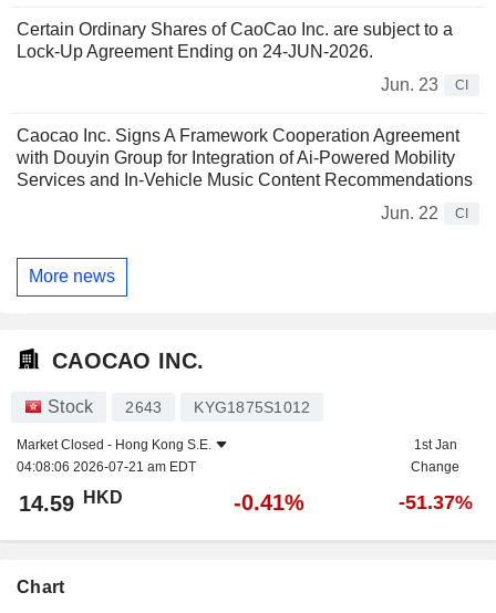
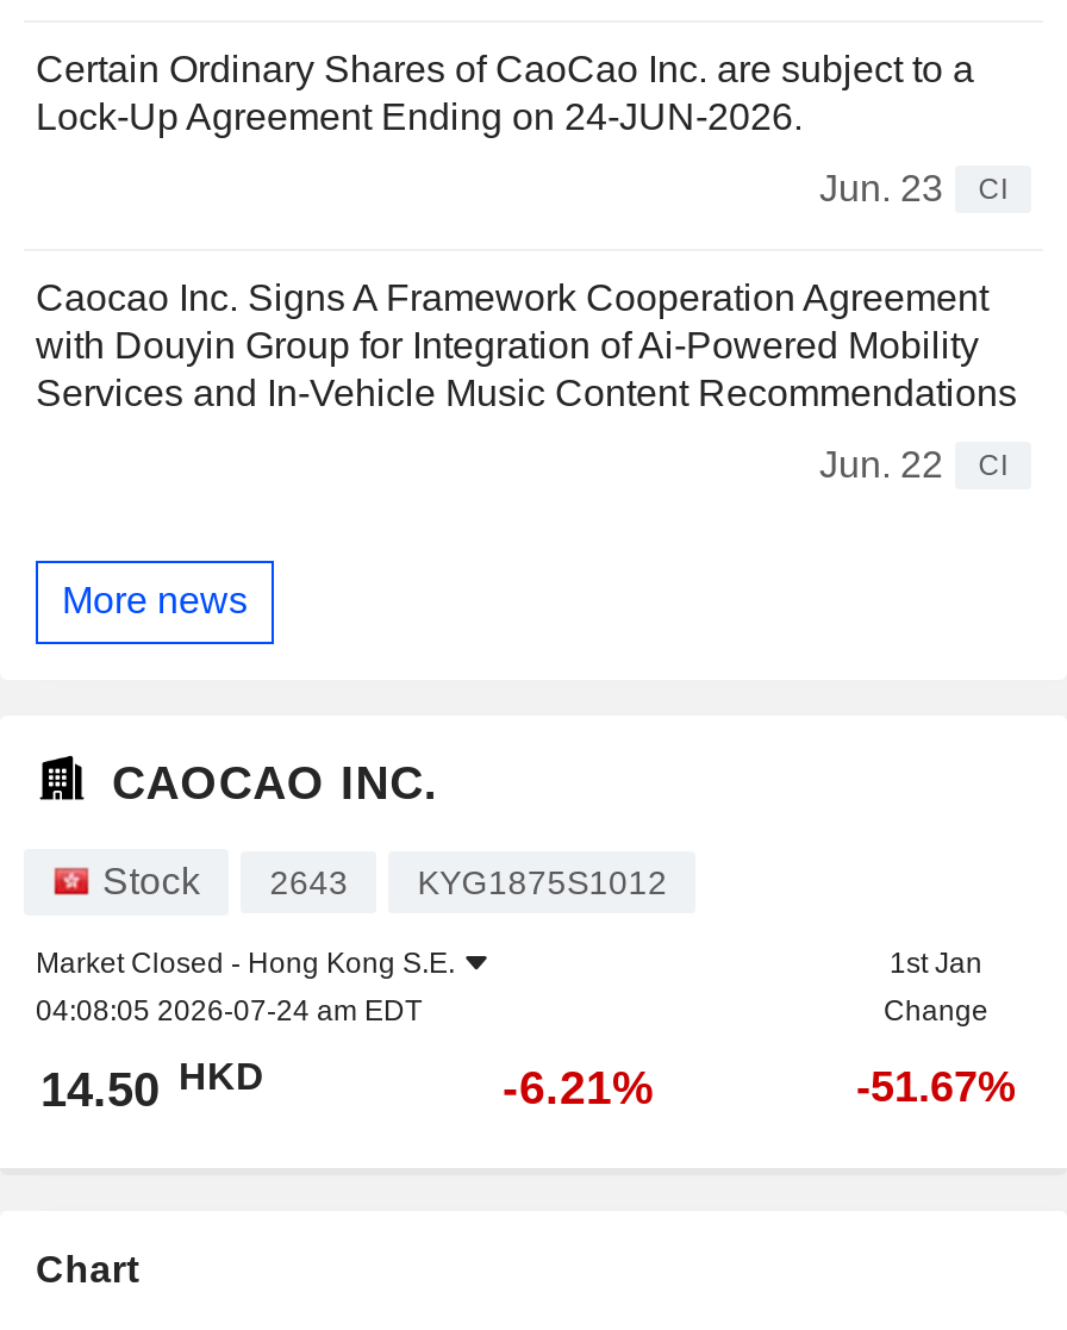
[17,459,196,475] 04:08:06 2026-07-21 am EDT -> [36,994,422,1028] 04:08:05 2026-07-24 am EDT
[19,488,123,516] 14.59 HKD -> [40,1055,264,1116] 14.50 HKD
[234,490,304,515] -0.41% -> [503,1061,655,1114] -6.21%
[398,491,472,514] -51.37% -> [856,1064,1016,1111] -51.67%

